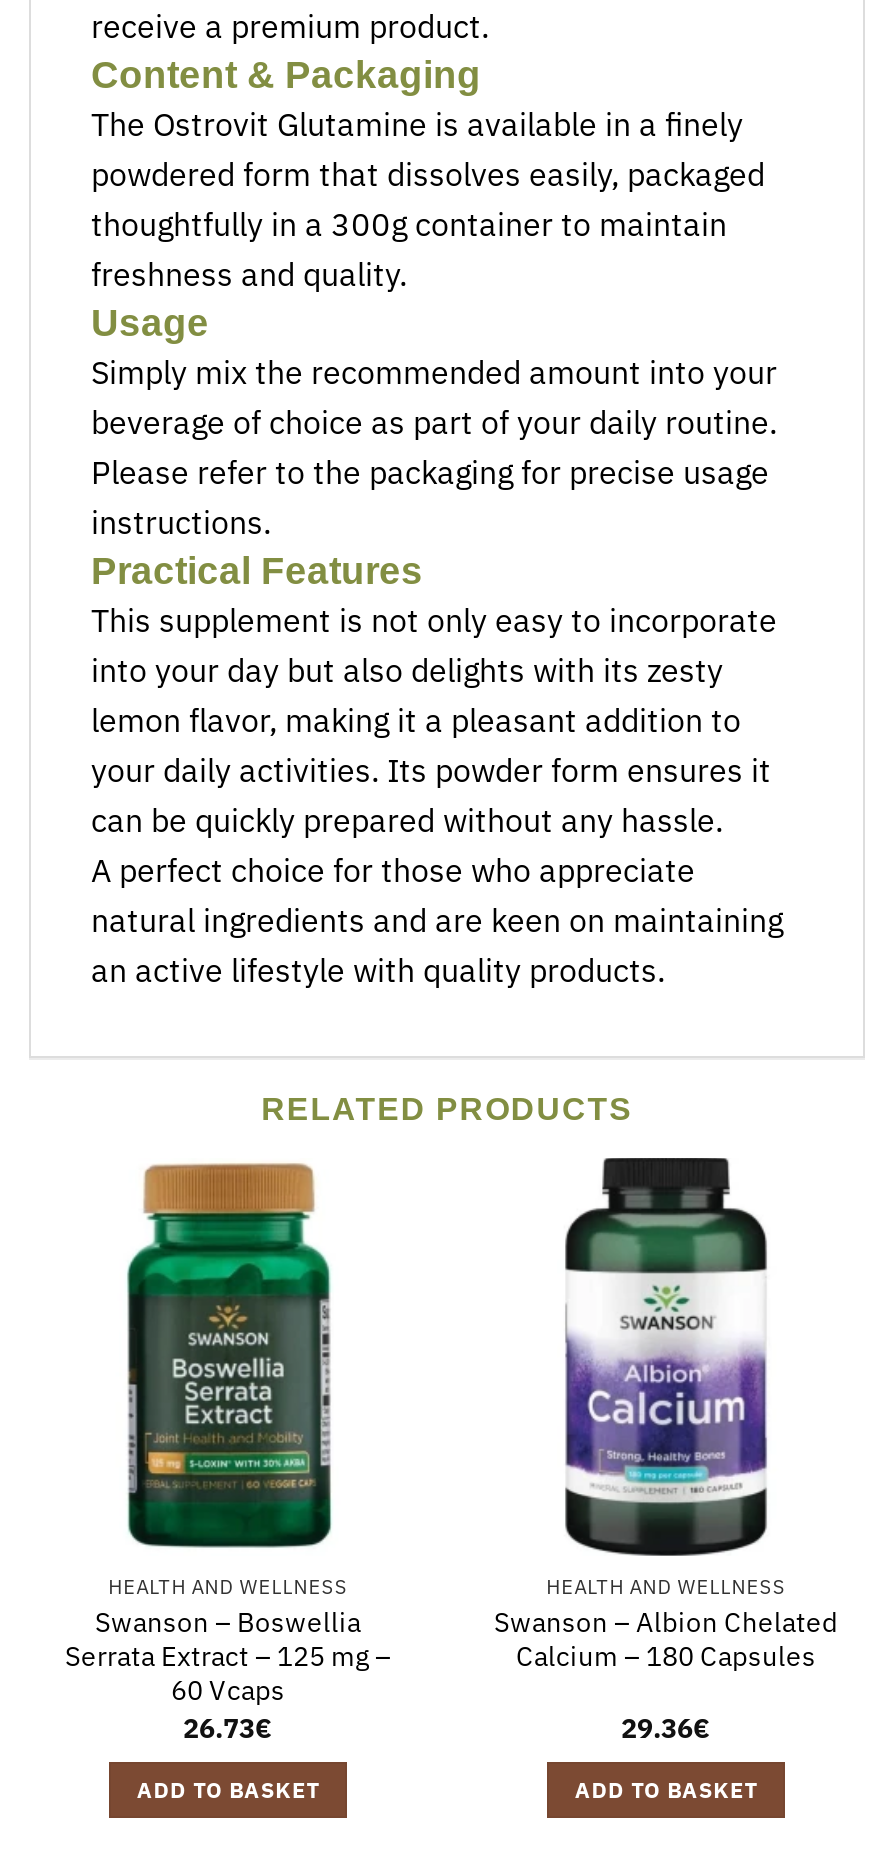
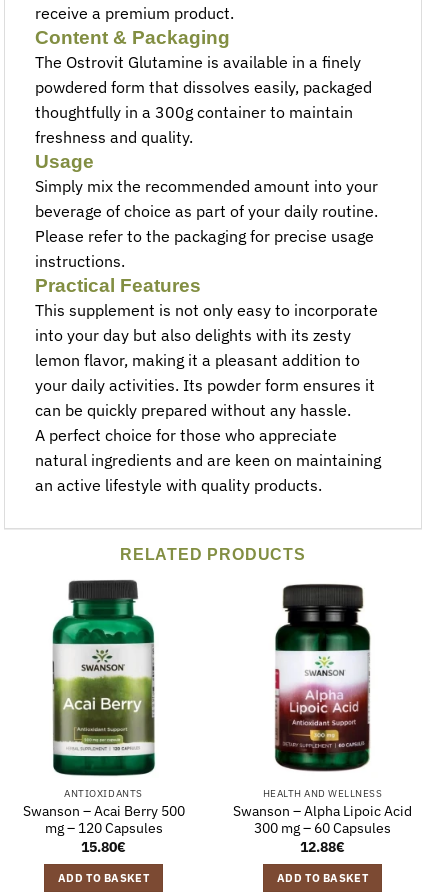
[65,1160,391,1745] [image] | HEALTH AND WELLNESS | Swanson – Boswellia | Serrata Extract – 125 mg – | 60 Vcaps | 26.73€ -> [22,579,184,855] [image] | ANTIOXIDANTS | Swanson – Acai Berry 500 | mg – 120 Capsules | 15.80€
[494,1156,838,1745] [image] | Swanson – Albion Chelated | Calcium – 180 Capsules | 29.36€ -> [233,579,412,855] [image] | Swanson – Alpha Lipoic Acid | 300 mg – 60 Capsules | 12.88€

